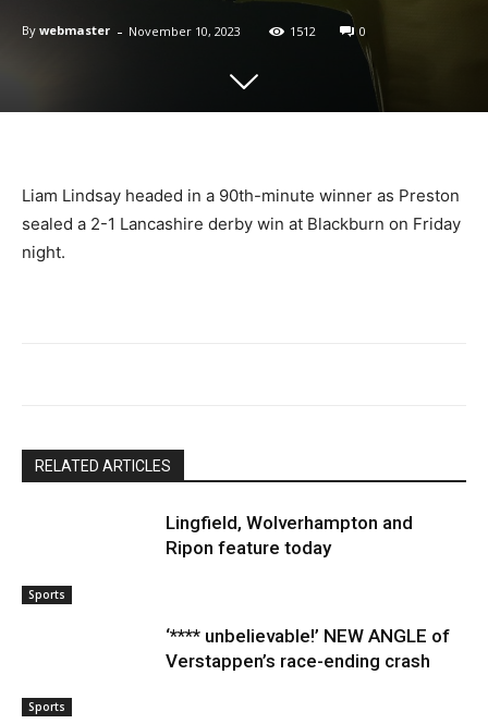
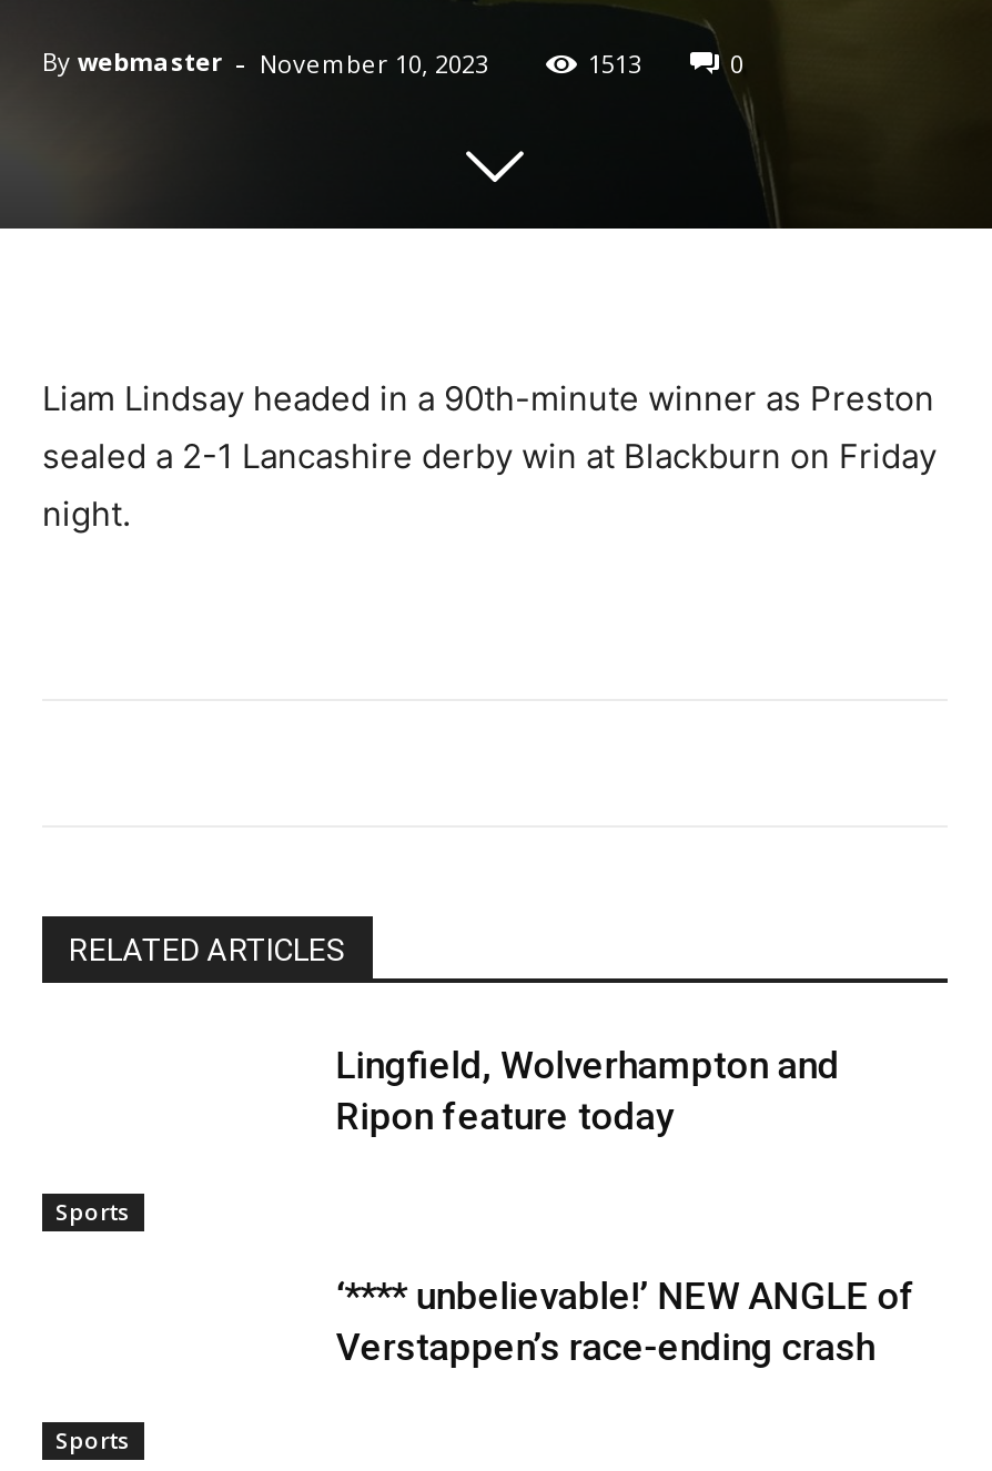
[290,23,316,39] 1512 -> [588,47,641,80] 1513

